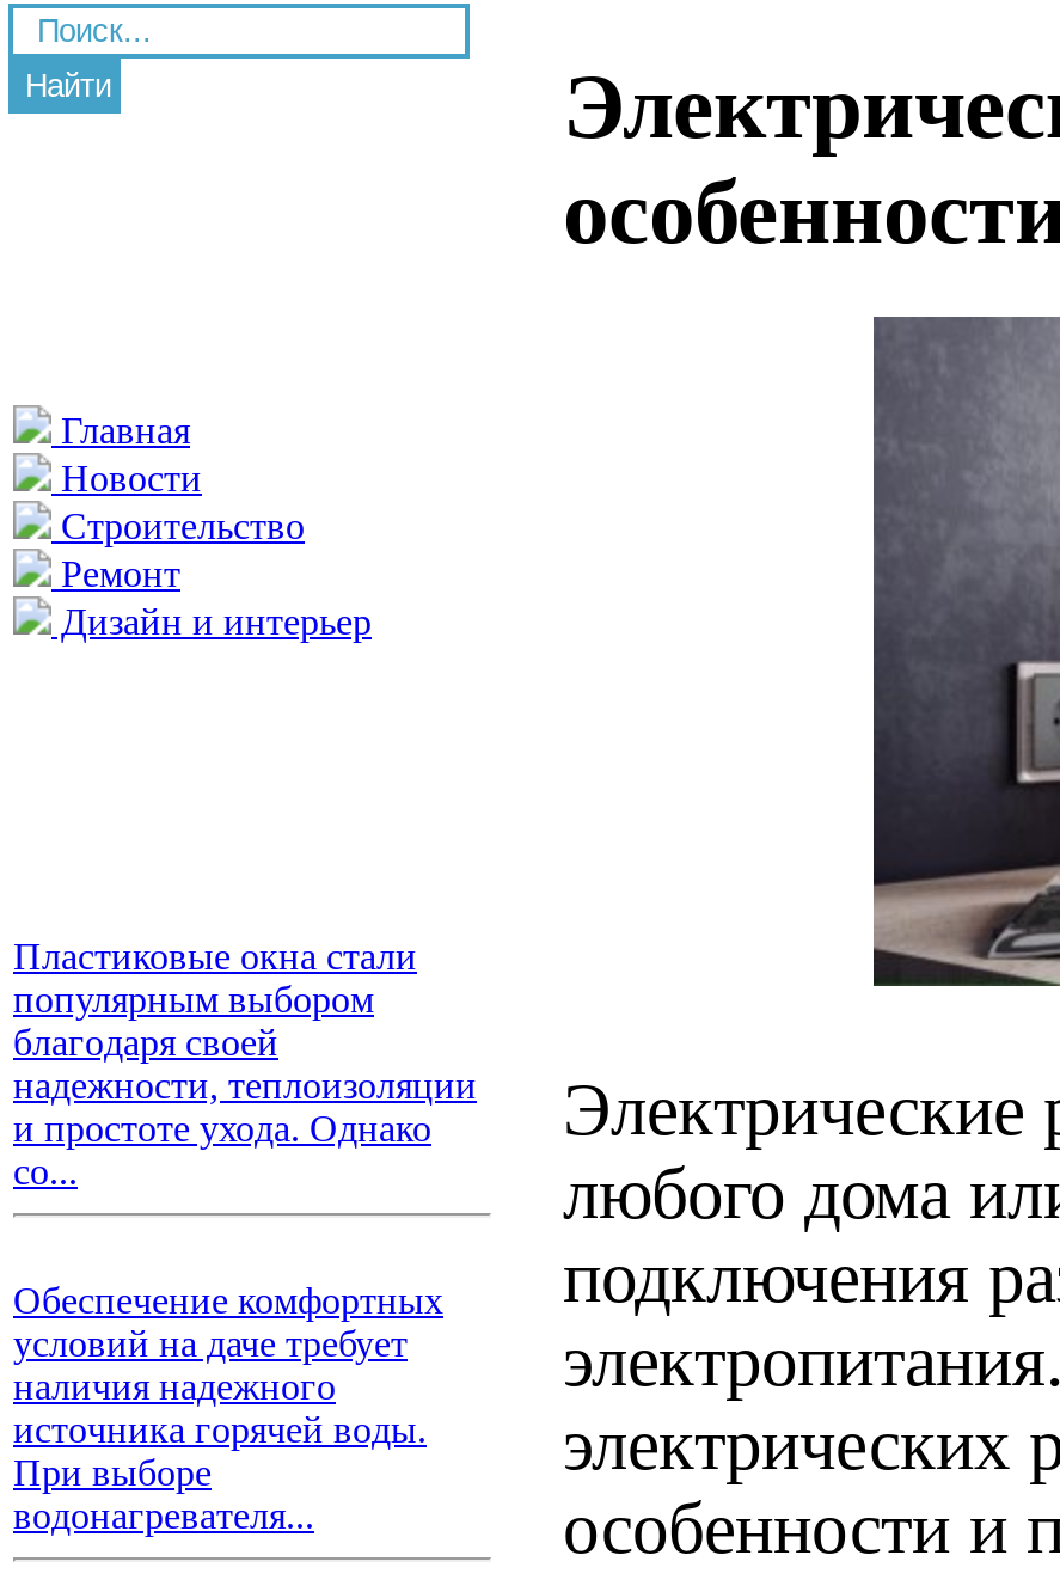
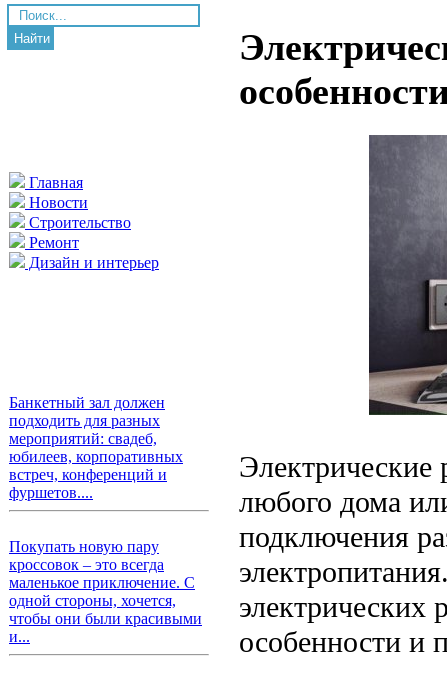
[13,936,477,1192] Пластиковые окна стали | популярным выбором | благодаря своей | надежности, теплоизоляции | и простоте ухода. Однако | со... -> [9,394,183,501] Банкетный зал должен | подходить для разных | мероприятий: свадеб, | юбилеев, корпоративных | встреч, конференций и | фуршетов....
[13,1280,443,1536] Обеспечение комфортных | условий на даче требует | наличия надежного | источника горячей воды. | При выборе | водонагревателя... -> [9,538,202,645] Покупать новую пару | кроссовок – это всегда | маленькое приключение. С | одной стороны, хочется, | чтобы они были красивыми | и...

